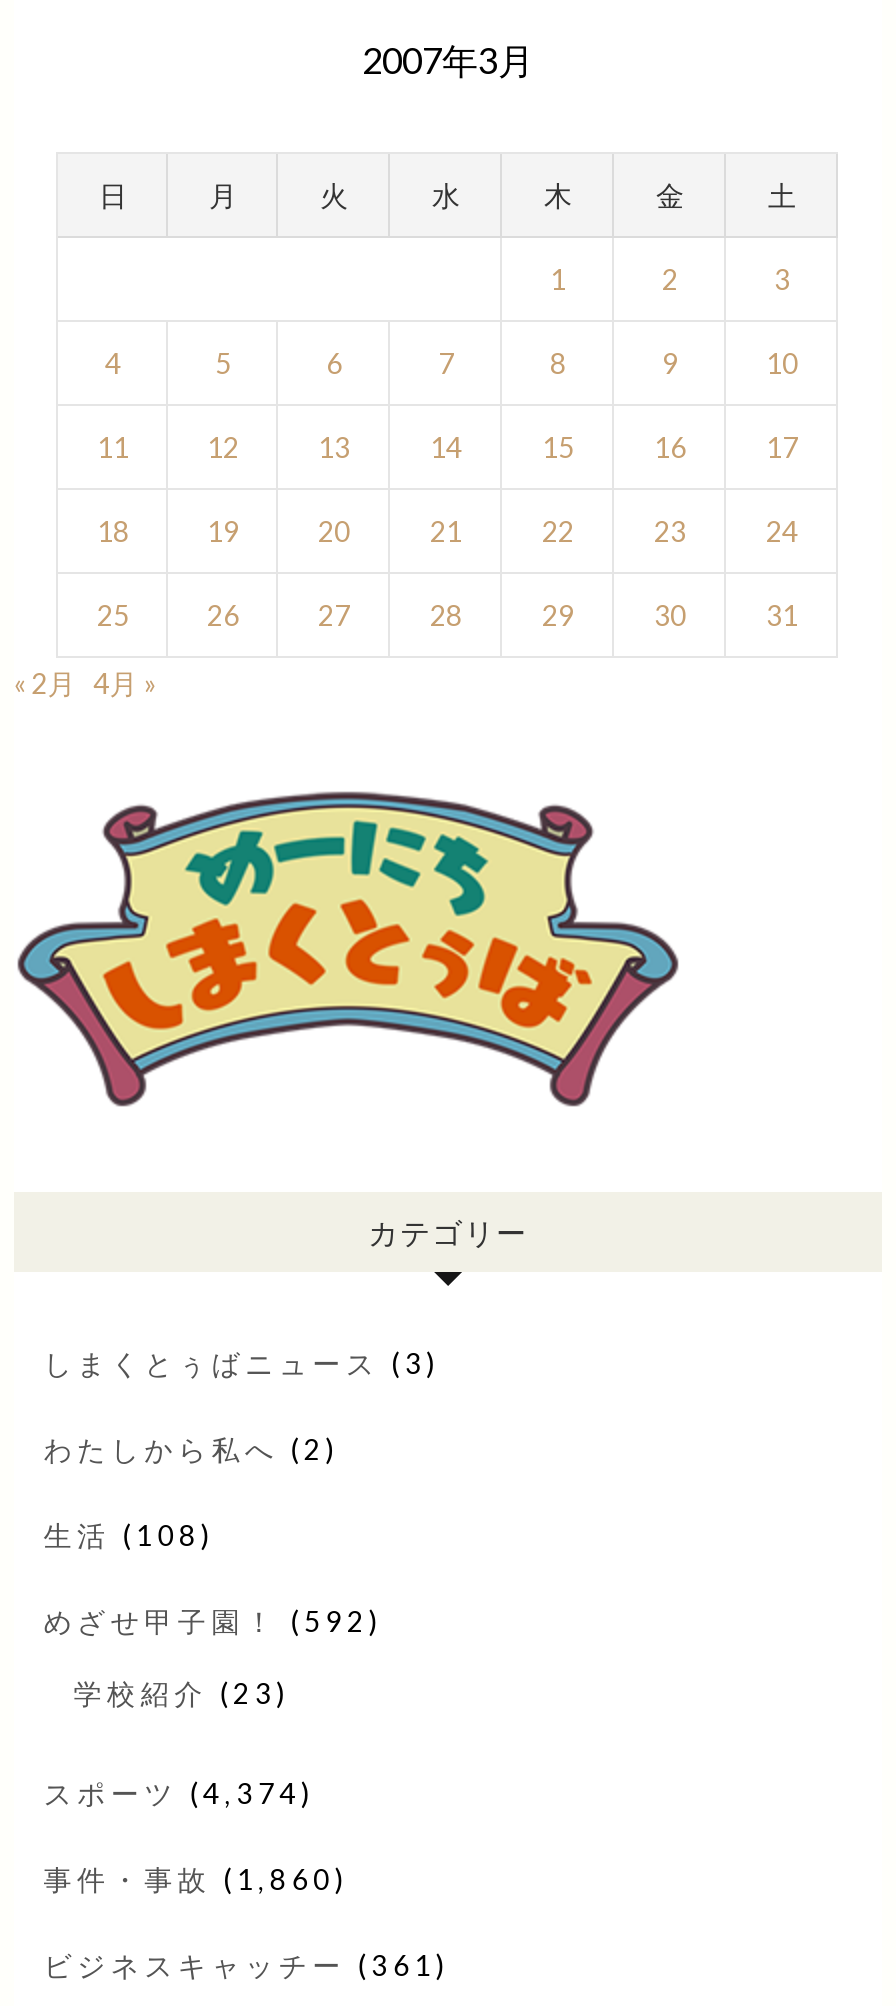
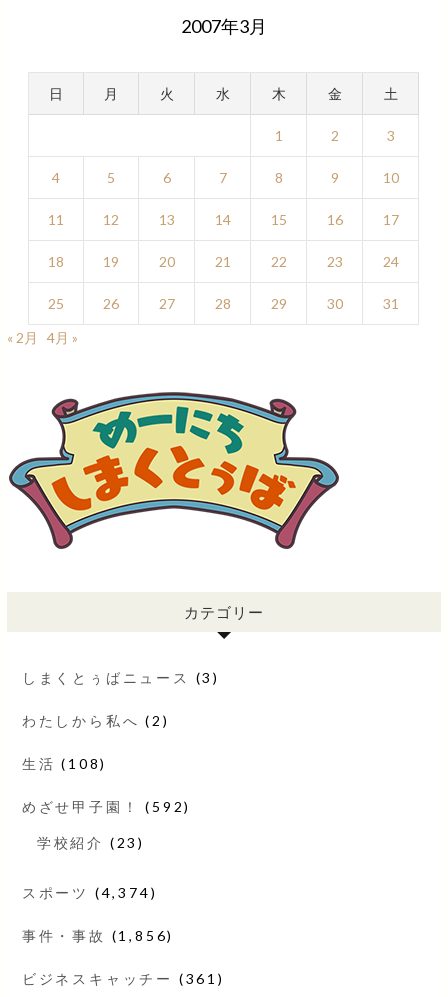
[43,1862,348,1896] 事件・事故(1,860) -> [22,927,174,944] 事件・事故(1,856)

